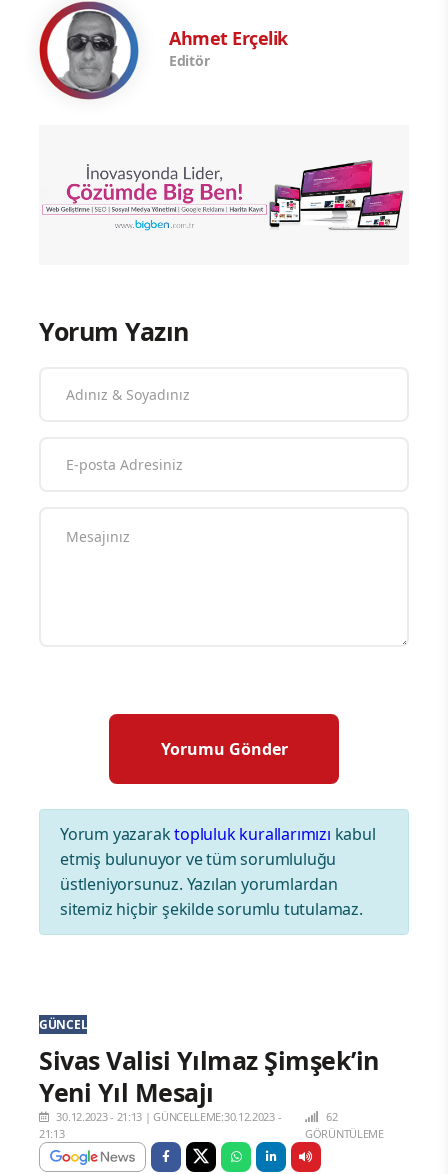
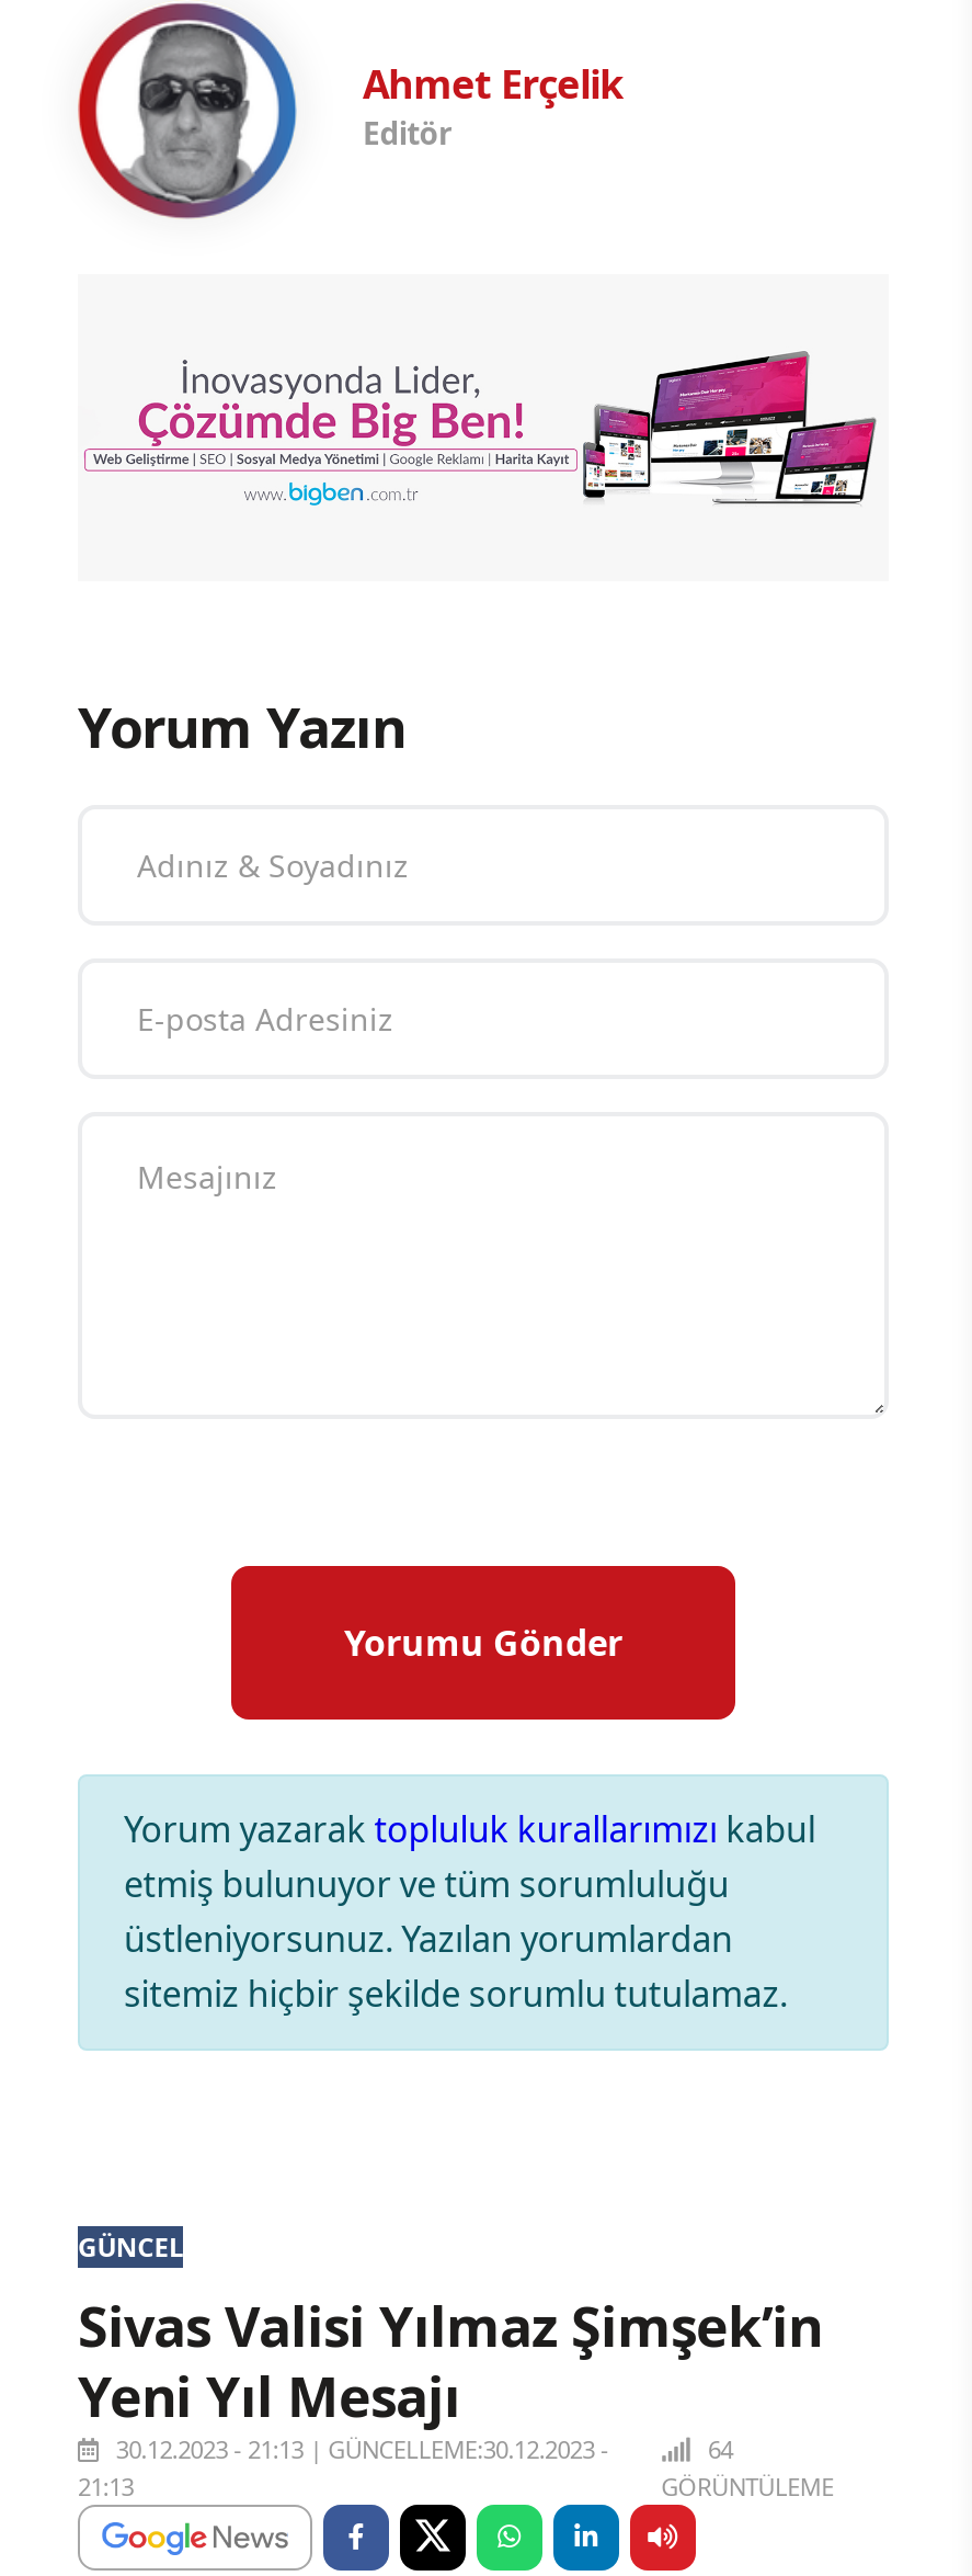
[324,1109,338,1124] 62 -> [702,2433,733,2466] 64

